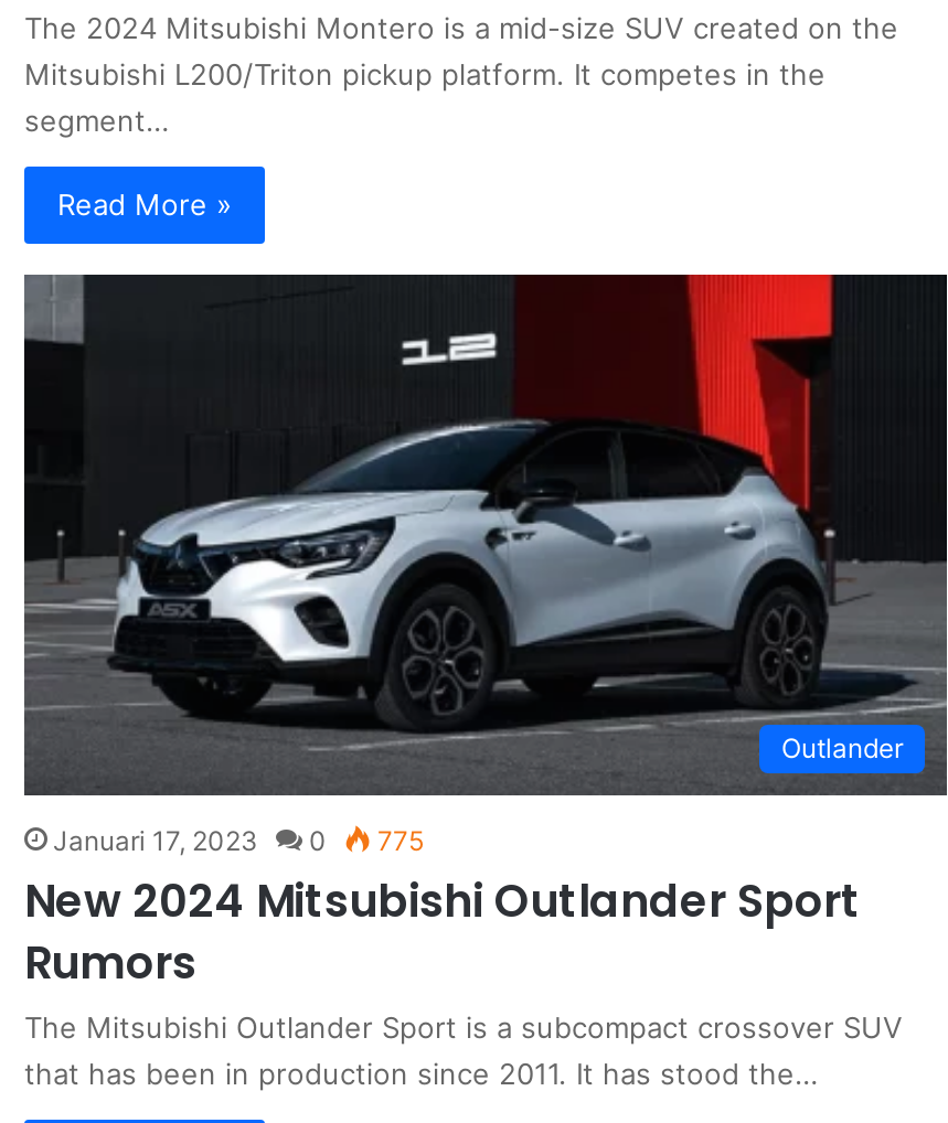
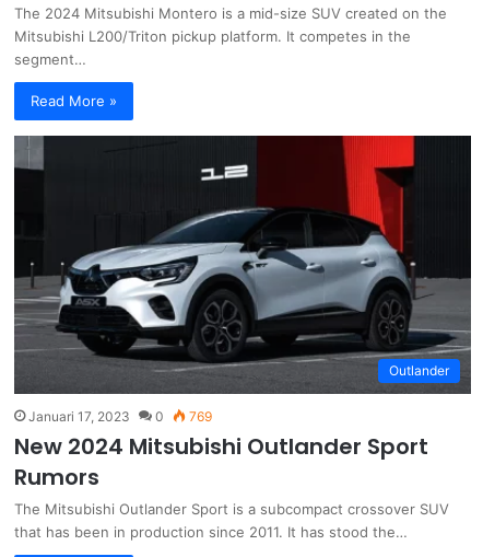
[53,823,424,856] Januari 17, 2023 0 775 -> [28,408,212,424] Januari 17, 2023 0 769

